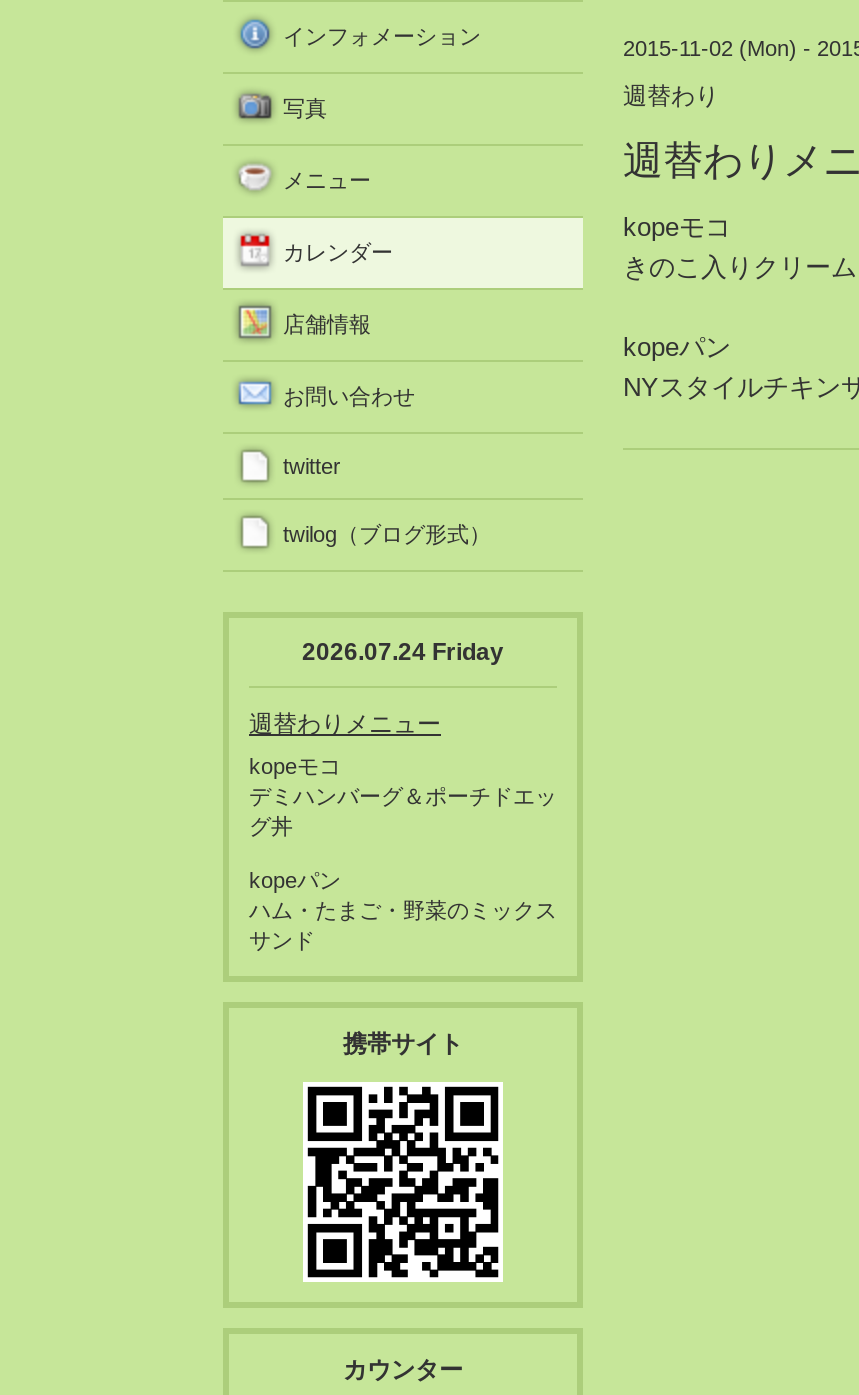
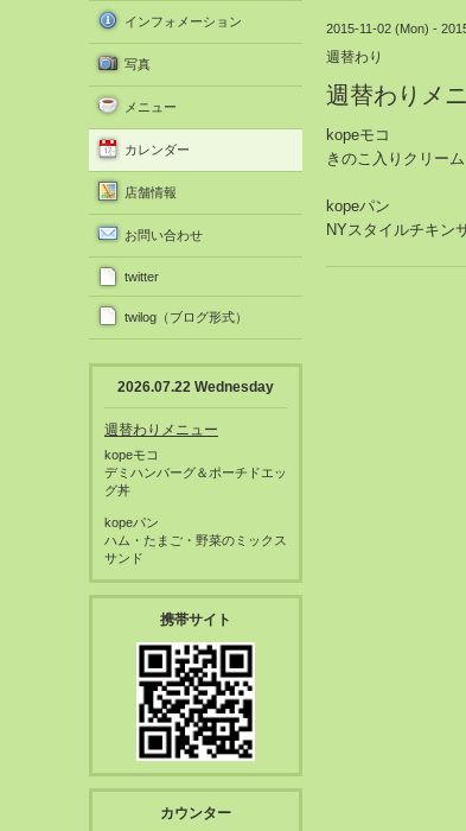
[302,638,504,666] 2026.07.24 Friday -> [117,379,274,395] 2026.07.22 Wednesday

